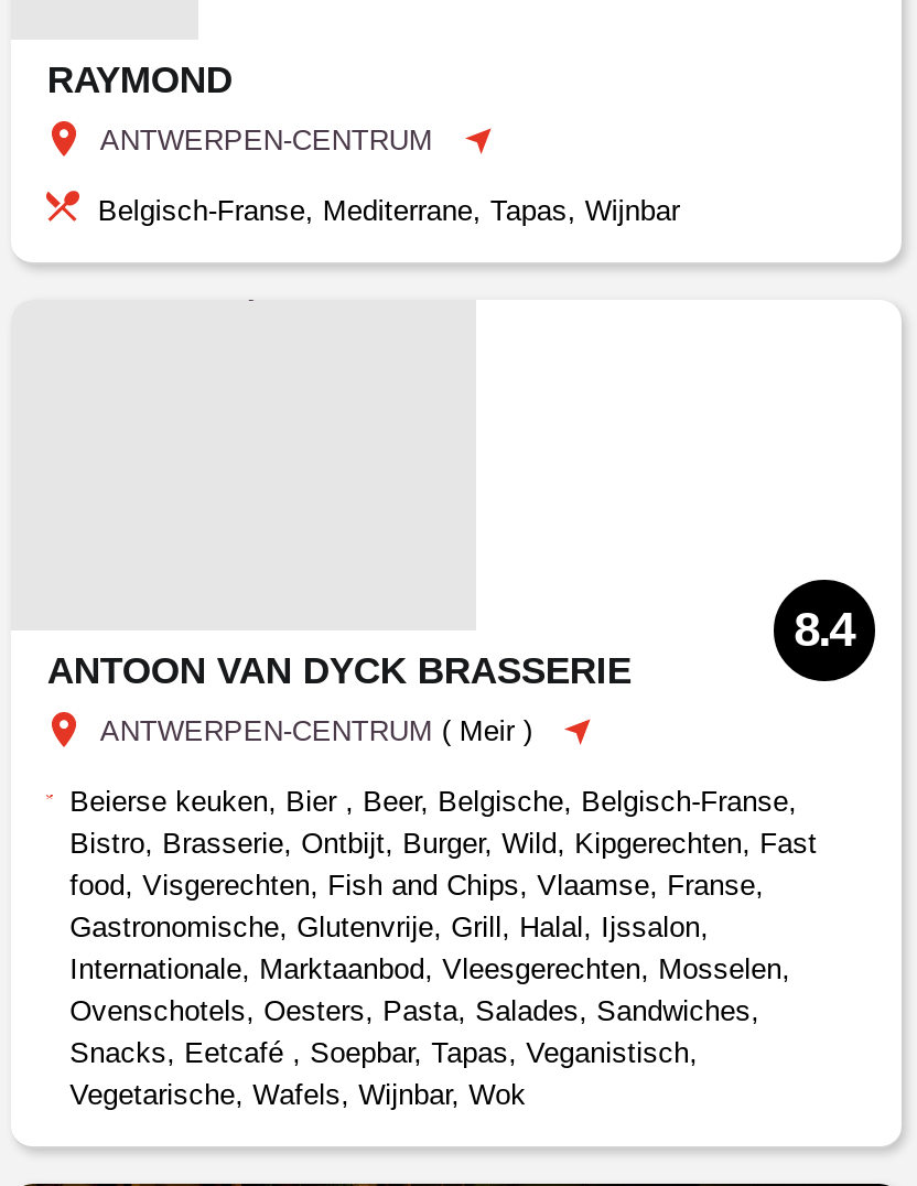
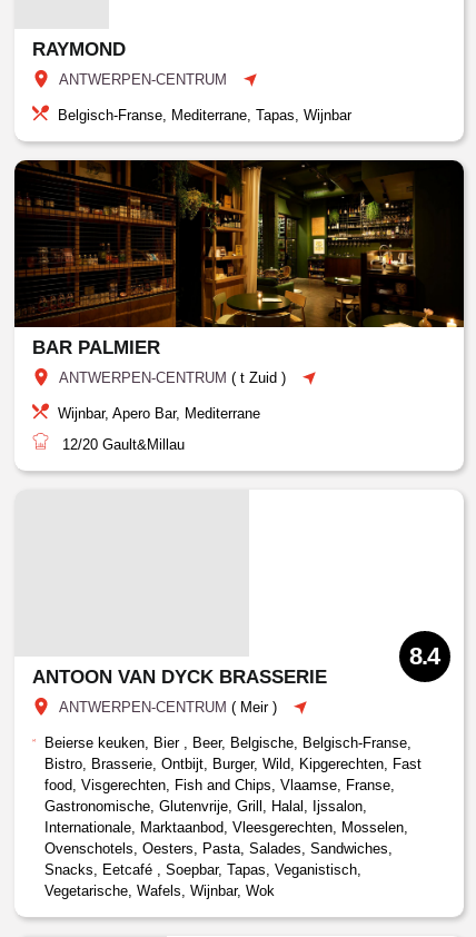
none -> [13,159,465,453] [image] | BAR PALMIER | ANTWERPEN-CENTRUM (t Zuid ) | Wijnbar, Apero Bar, Mediterrane | 12/20 Gault&Millau

